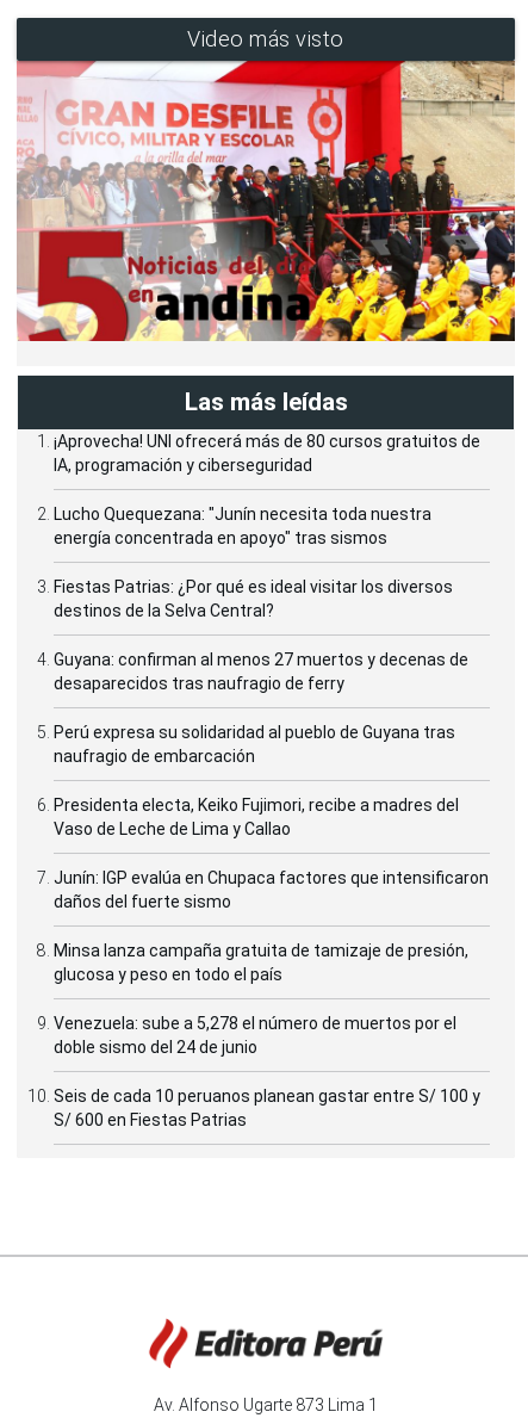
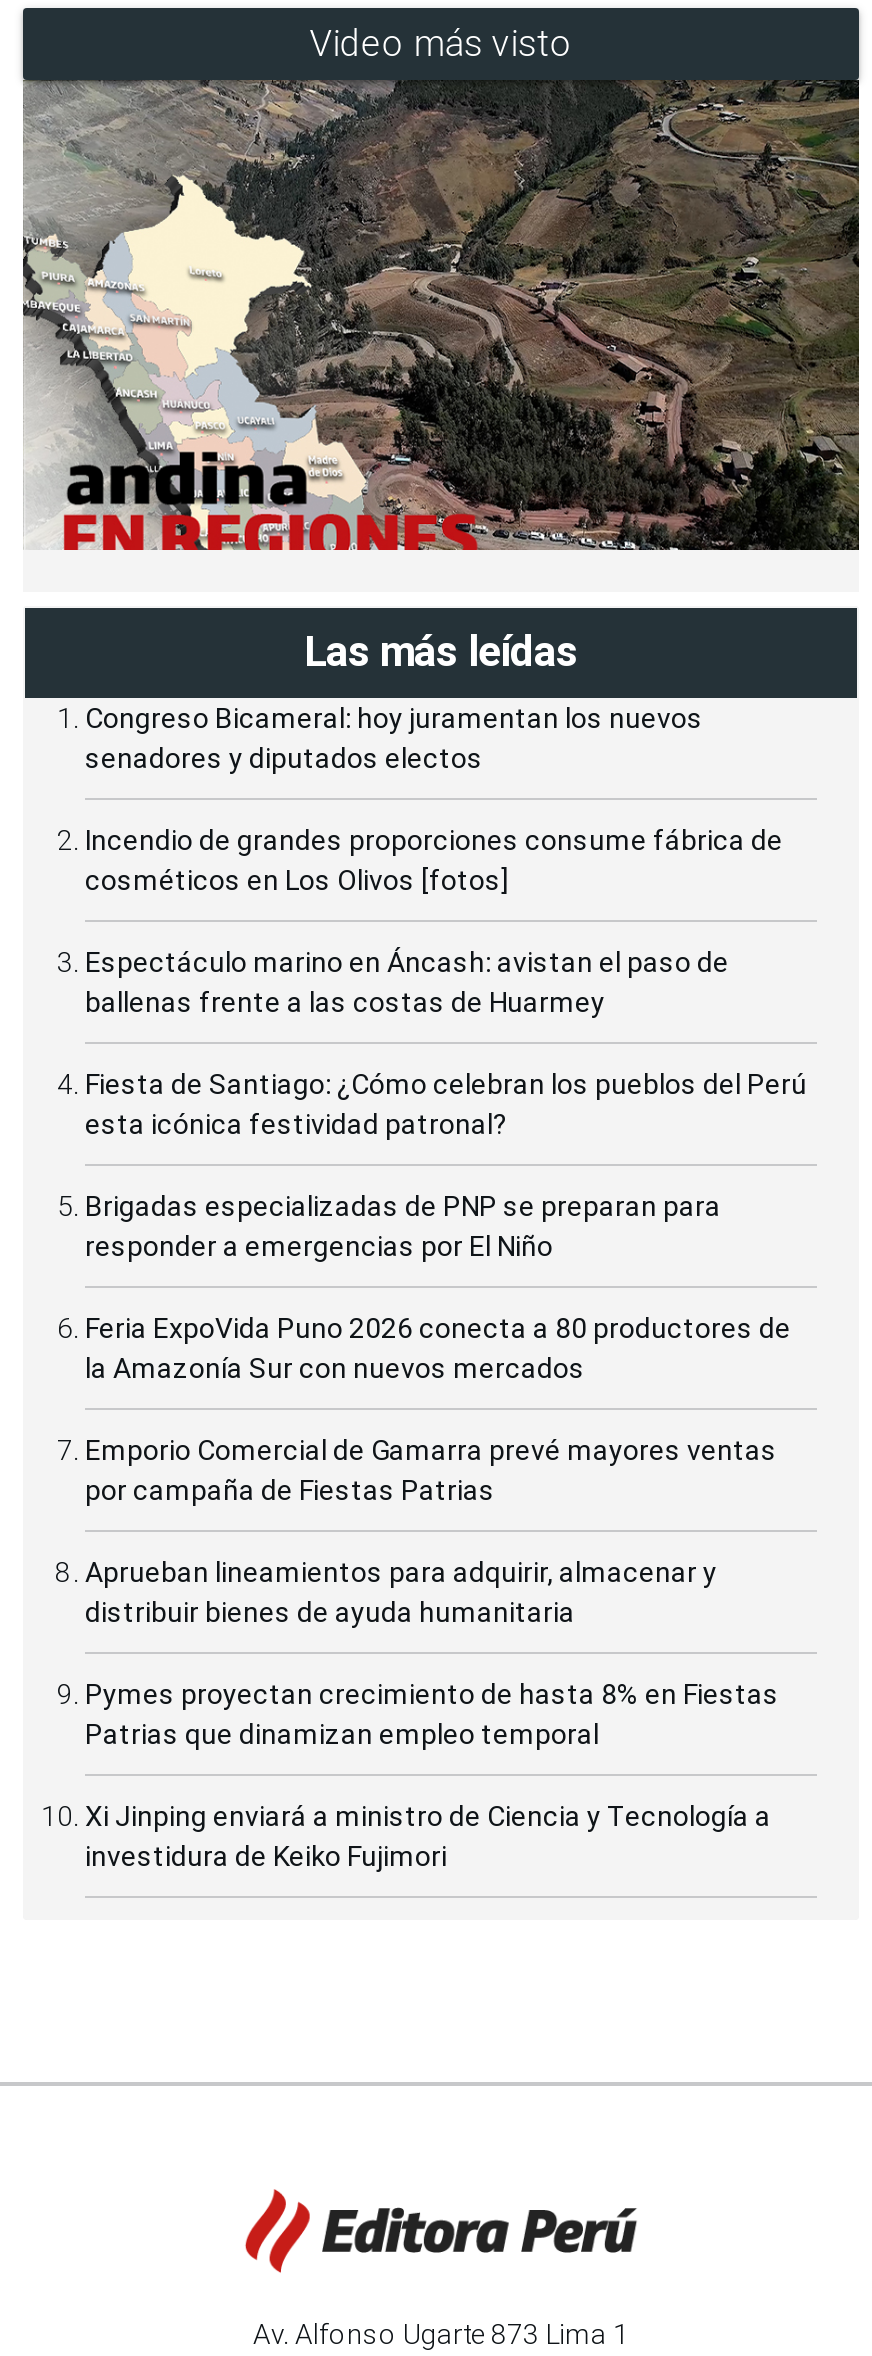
[17,60,516,342] [image] -> [21,80,861,552] [image]
[54,431,480,474] ¡Aprovecha! UNI ofrecerá más de 80 cursos gratuitos de | IA, programación y ciberseguridad -> [85,702,703,774] Congreso Bicameral: hoy juramentan los nuevos | senadores y diputados electos
[54,504,431,547] Lucho Quequezana: "Junín necesita toda nuestra | energía concentrada en apoyo" tras sismos -> [85,824,783,896] Incendio de grandes proporciones consume fábrica de | cosméticos en Los Olivos [fotos]
[54,577,453,620] Fiestas Patrias: ¿Por qué es ideal visitar los diversos | destinos de la Selva Central? -> [85,946,729,1018] Espectáculo marino en Áncash: avistan el paso de | ballenas frente a las costas de Huarmey
[54,650,468,693] Guyana: confirman al menos 27 muertos y decenas de | desaparecidos tras naufragio de ferry -> [85,1068,807,1140] Fiesta de Santiago: ¿Cómo celebran los pueblos del Perú | esta icónica festividad patronal?
[54,722,455,765] Perú expresa su solidaridad al pueblo de Guyana tras | naufragio de embarcación -> [85,1190,721,1262] Brigadas especializadas de PNP se preparan para | responder a emergencias por El Niño
[54,795,459,838] Presidenta electa, Keiko Fujimori, recibe a madres del | Vaso de Leche de Lima y Callao -> [85,1312,791,1384] Feria ExpoVida Puno 2026 conecta a 80 productores de | la Amazonía Sur con nuevos mercados
[54,868,489,911] Junín: IGP evalúa en Chupaca factores que intensificaron | daños del fuerte sismo -> [85,1434,777,1506] Emporio Comercial de Gamarra prevé mayores ventas | por campaña de Fiestas Patrias
[54,941,468,984] Minsa lanza campaña gratuita de tamizaje de presión, | glucosa y peso en todo el país -> [85,1556,717,1628] Aprueban lineamientos para adquirir, almacenar y | distribuir bienes de ayuda humanitaria
[54,1013,456,1056] Venezuela: sube a 5,278 el número de muertos por el | doble sismo del 24 de junio -> [85,1678,779,1750] Pymes proyectan crecimiento de hasta 8% en Fiestas | Patrias que dinamizan empleo temporal
[54,1086,480,1129] Seis de cada 10 peruanos planean gastar entre S/ 100 y | S/ 600 en Fiestas Patrias -> [85,1800,771,1872] Xi Jinping enviará a ministro de Ciencia y Tecnología a | investidura de Keiko Fujimori

